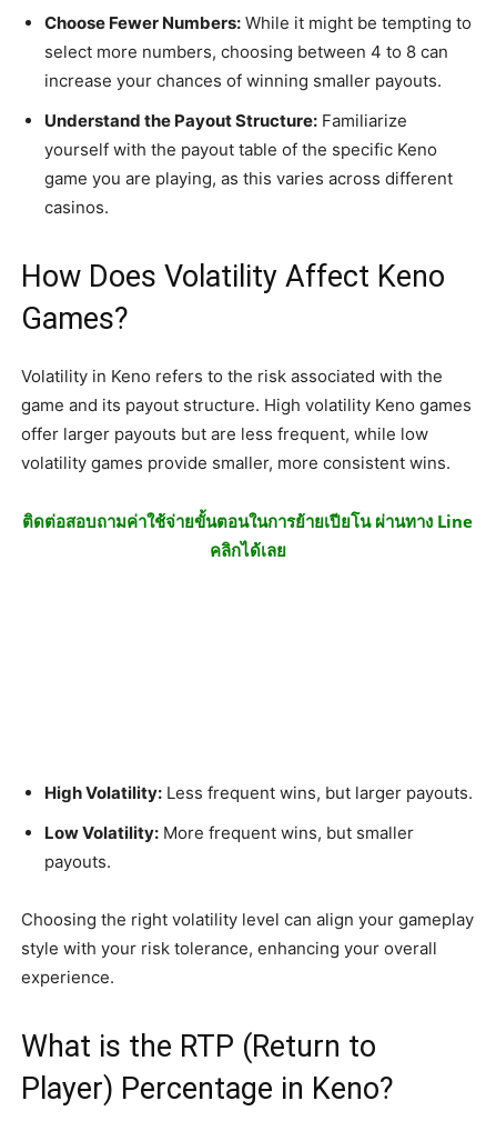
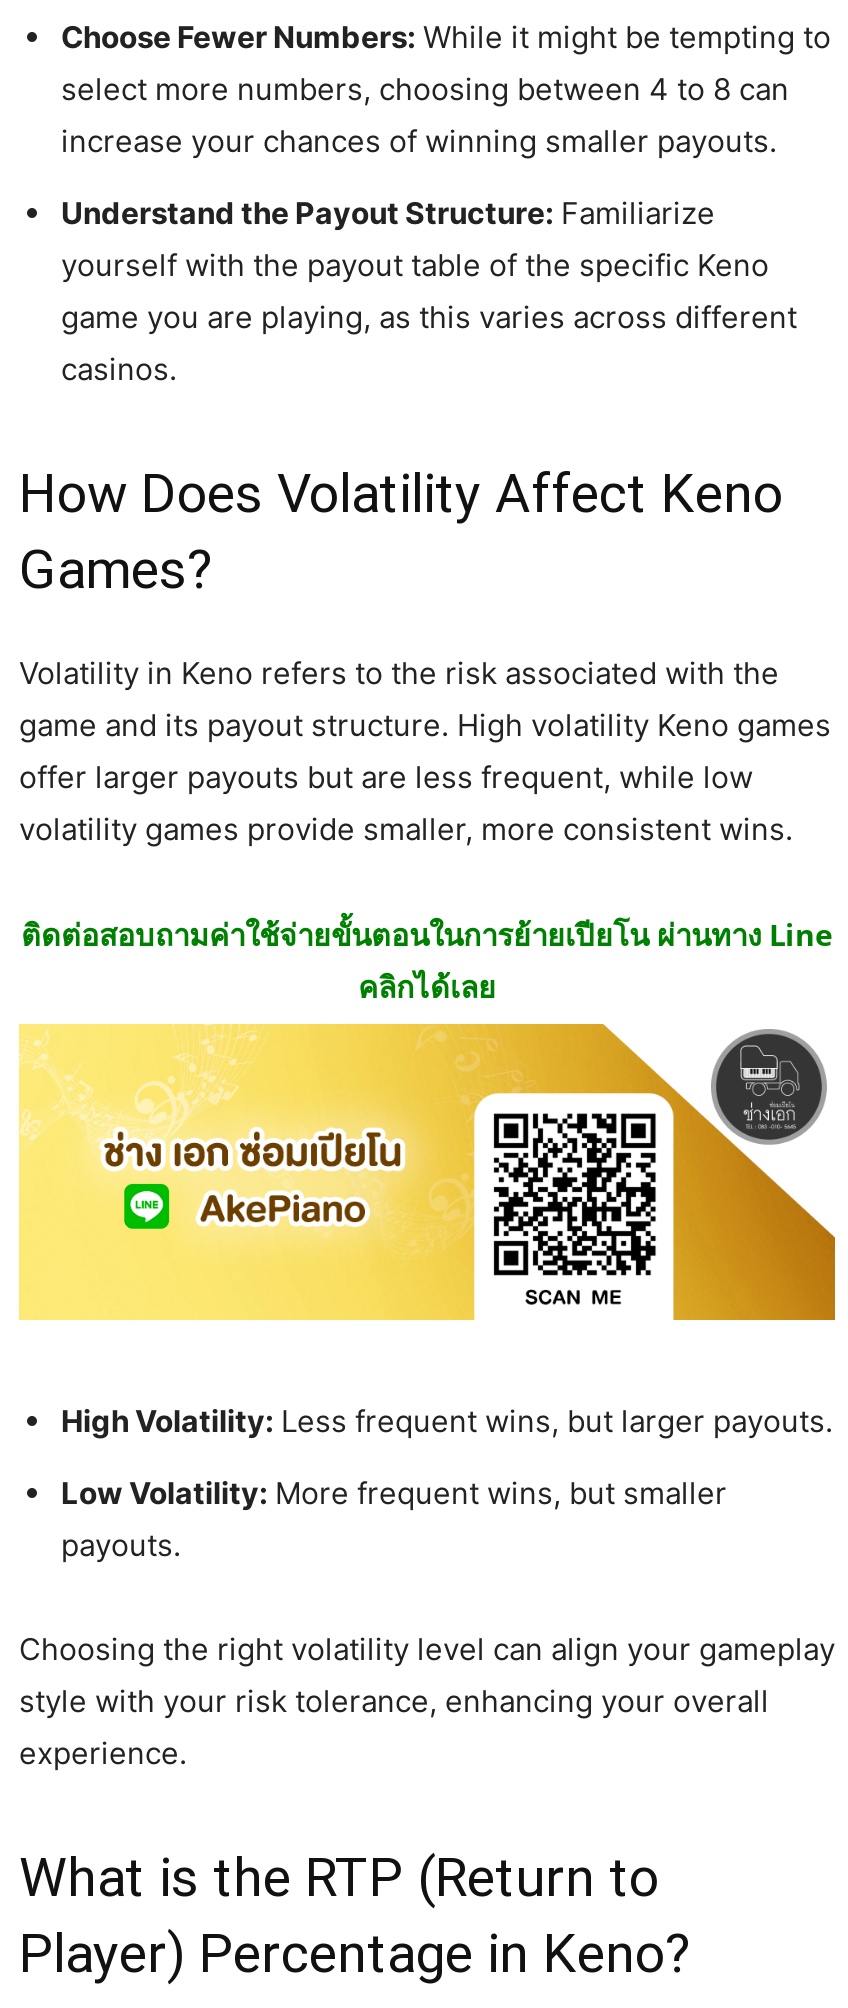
none -> [17,1022,837,1322] [image]

